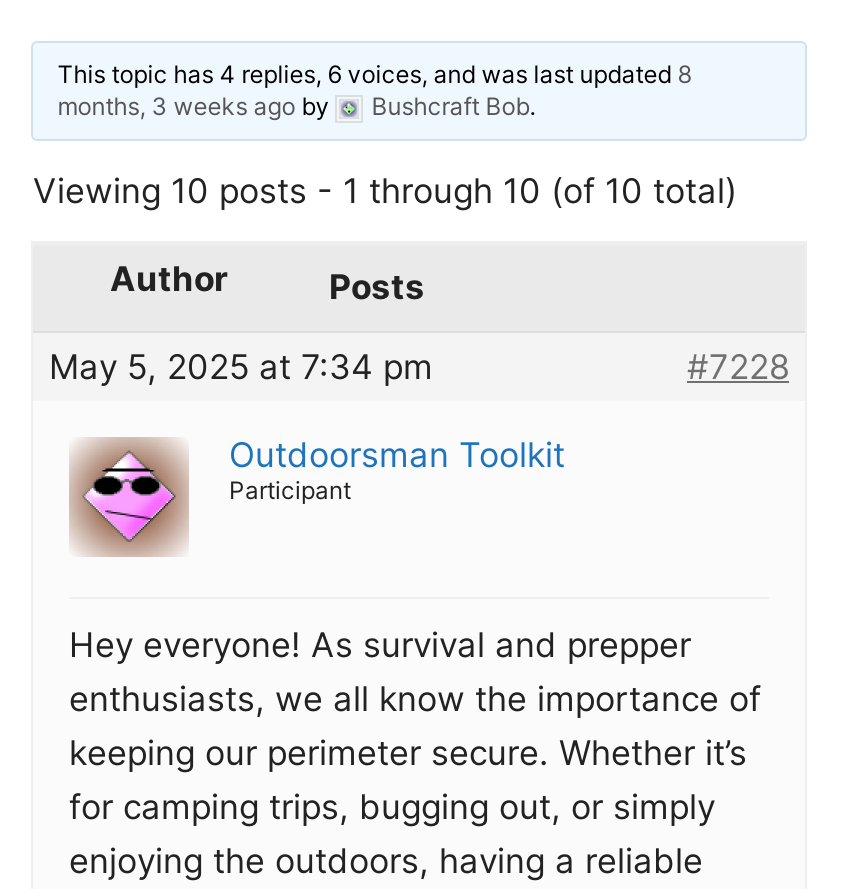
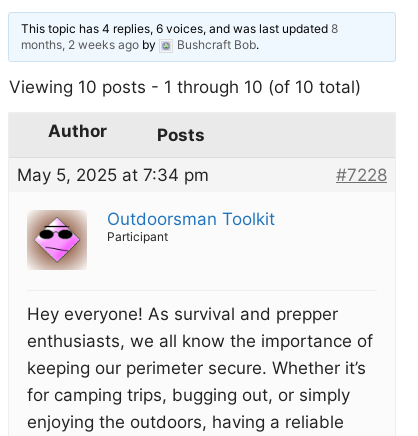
[57,91,335,121] months, 3 weeks ago by -> [21,37,159,52] months, 2 weeks ago by

